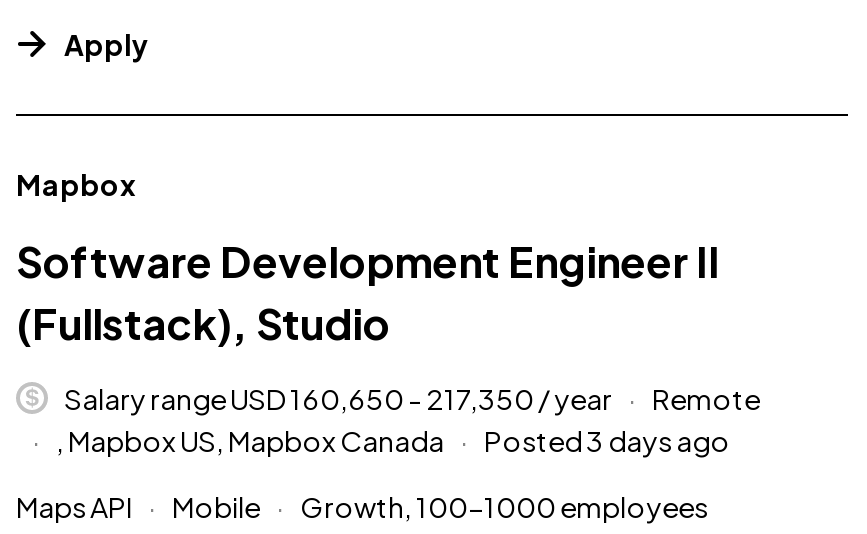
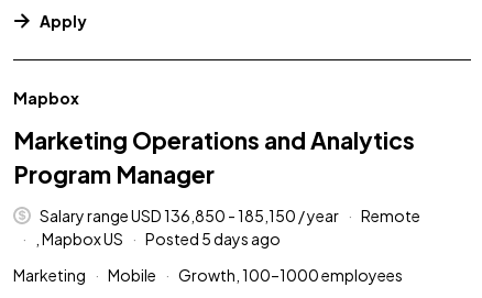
[16,234,720,350] Software Development Engineer II | (Fullstack), Studio -> [13,125,415,189] Marketing Operations and Analytics | Program Manager
[64,380,612,416] Salary range USD 160,650 - 217,350 / year -> [40,205,339,225] Salary range USD 136,850 - 185,150 / year
[56,422,730,458] , Mapbox US, Mapbox Canada | Posted 3 days ago -> [35,229,281,248] , Mapbox US | Posted 5 days ago
[16,488,132,524] Maps API -> [13,265,86,285] Marketing

